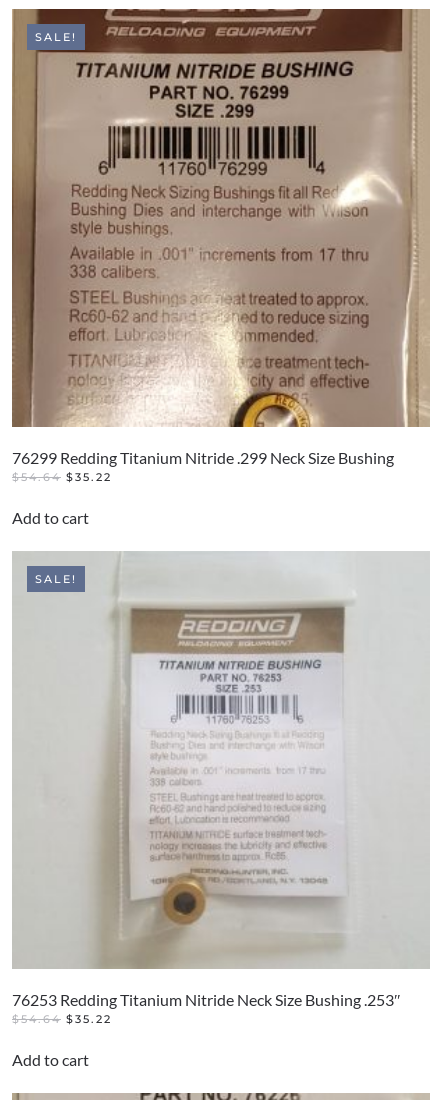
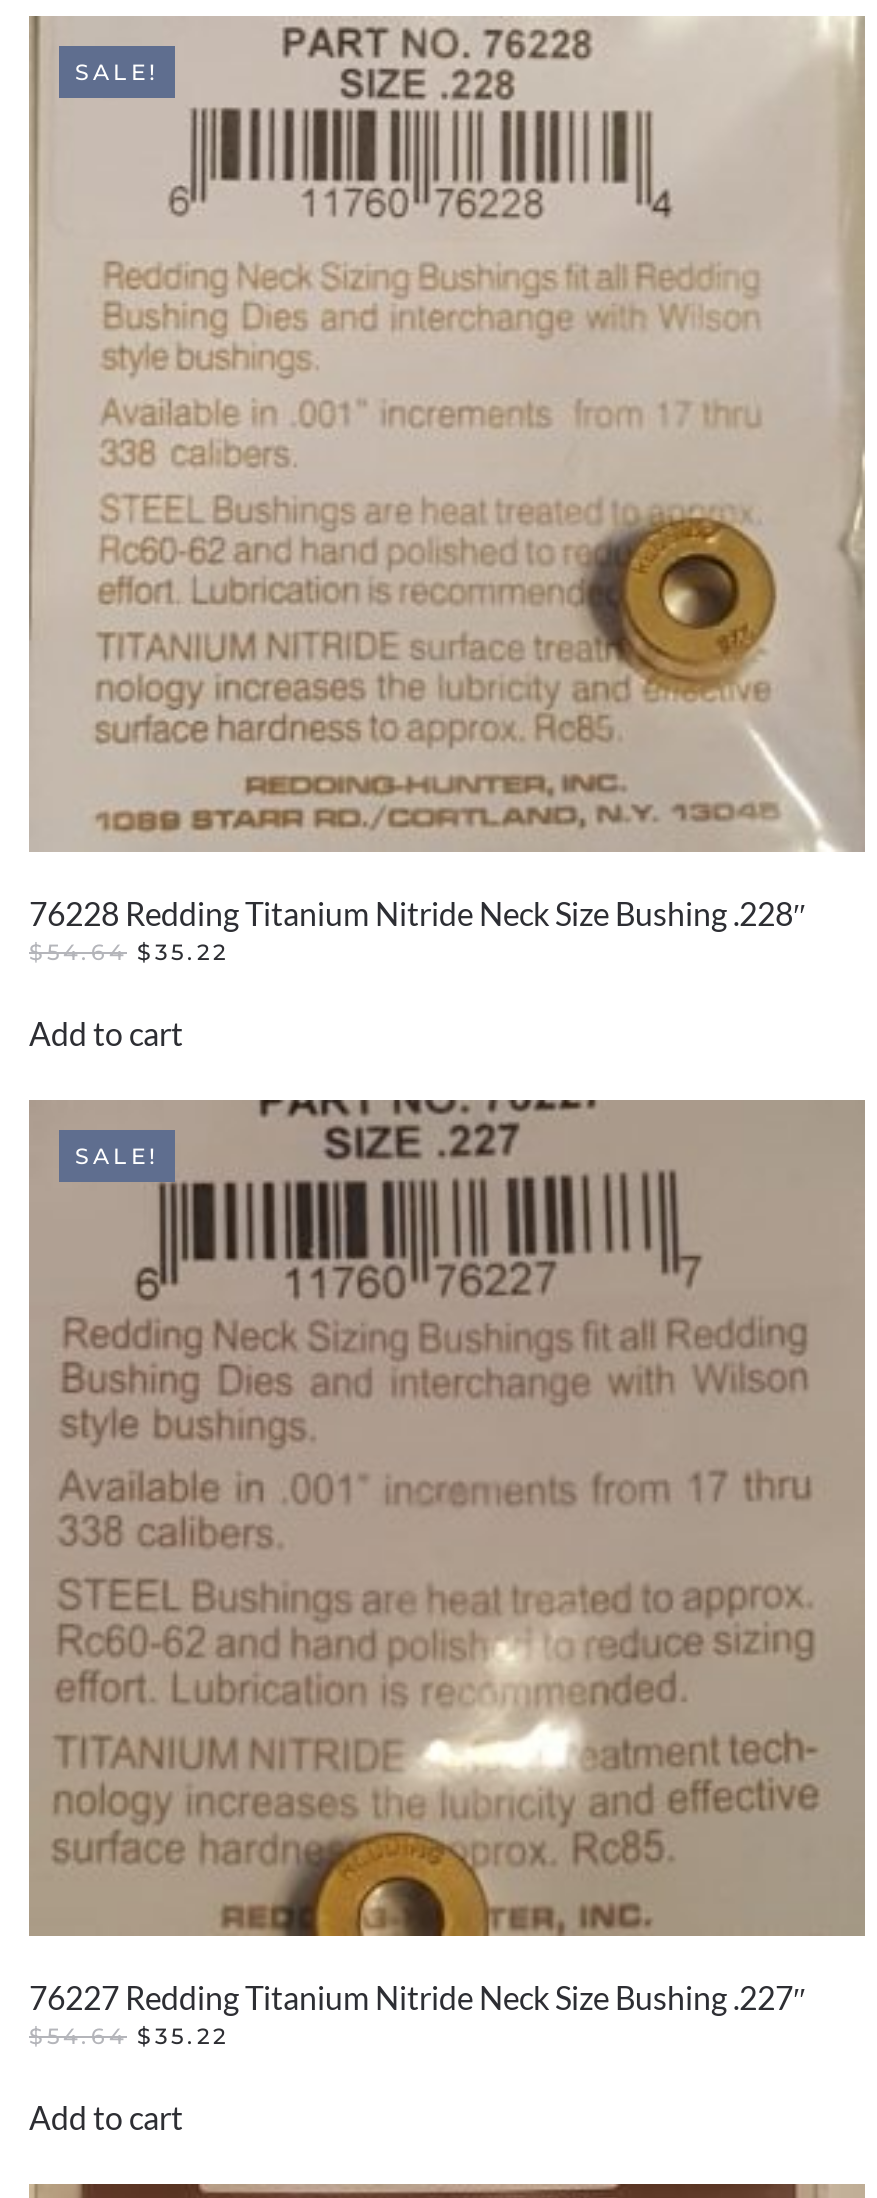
[12,8,430,467] [image] | 76299 Redding Titanium Nitride .299 Neck Size Bushing -> [29,16,863,933] [image] | 76228 Redding Titanium Nitride Neck Size Bushing .228″
[12,551,429,1009] [image] | 76253 Redding Titanium Nitride Neck Size Bushing .253″ -> [29,1098,865,2017] [image] | 76227 Redding Titanium Nitride Neck Size Bushing .227″

